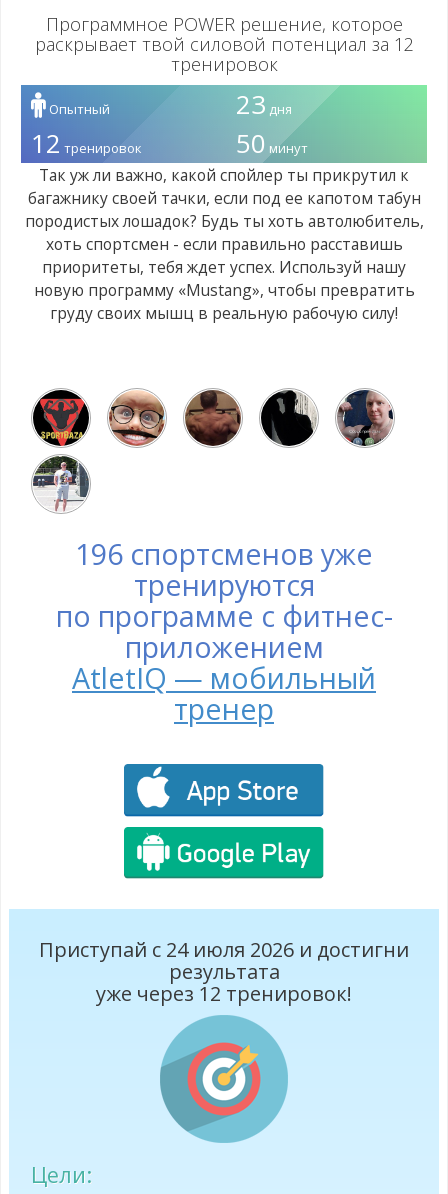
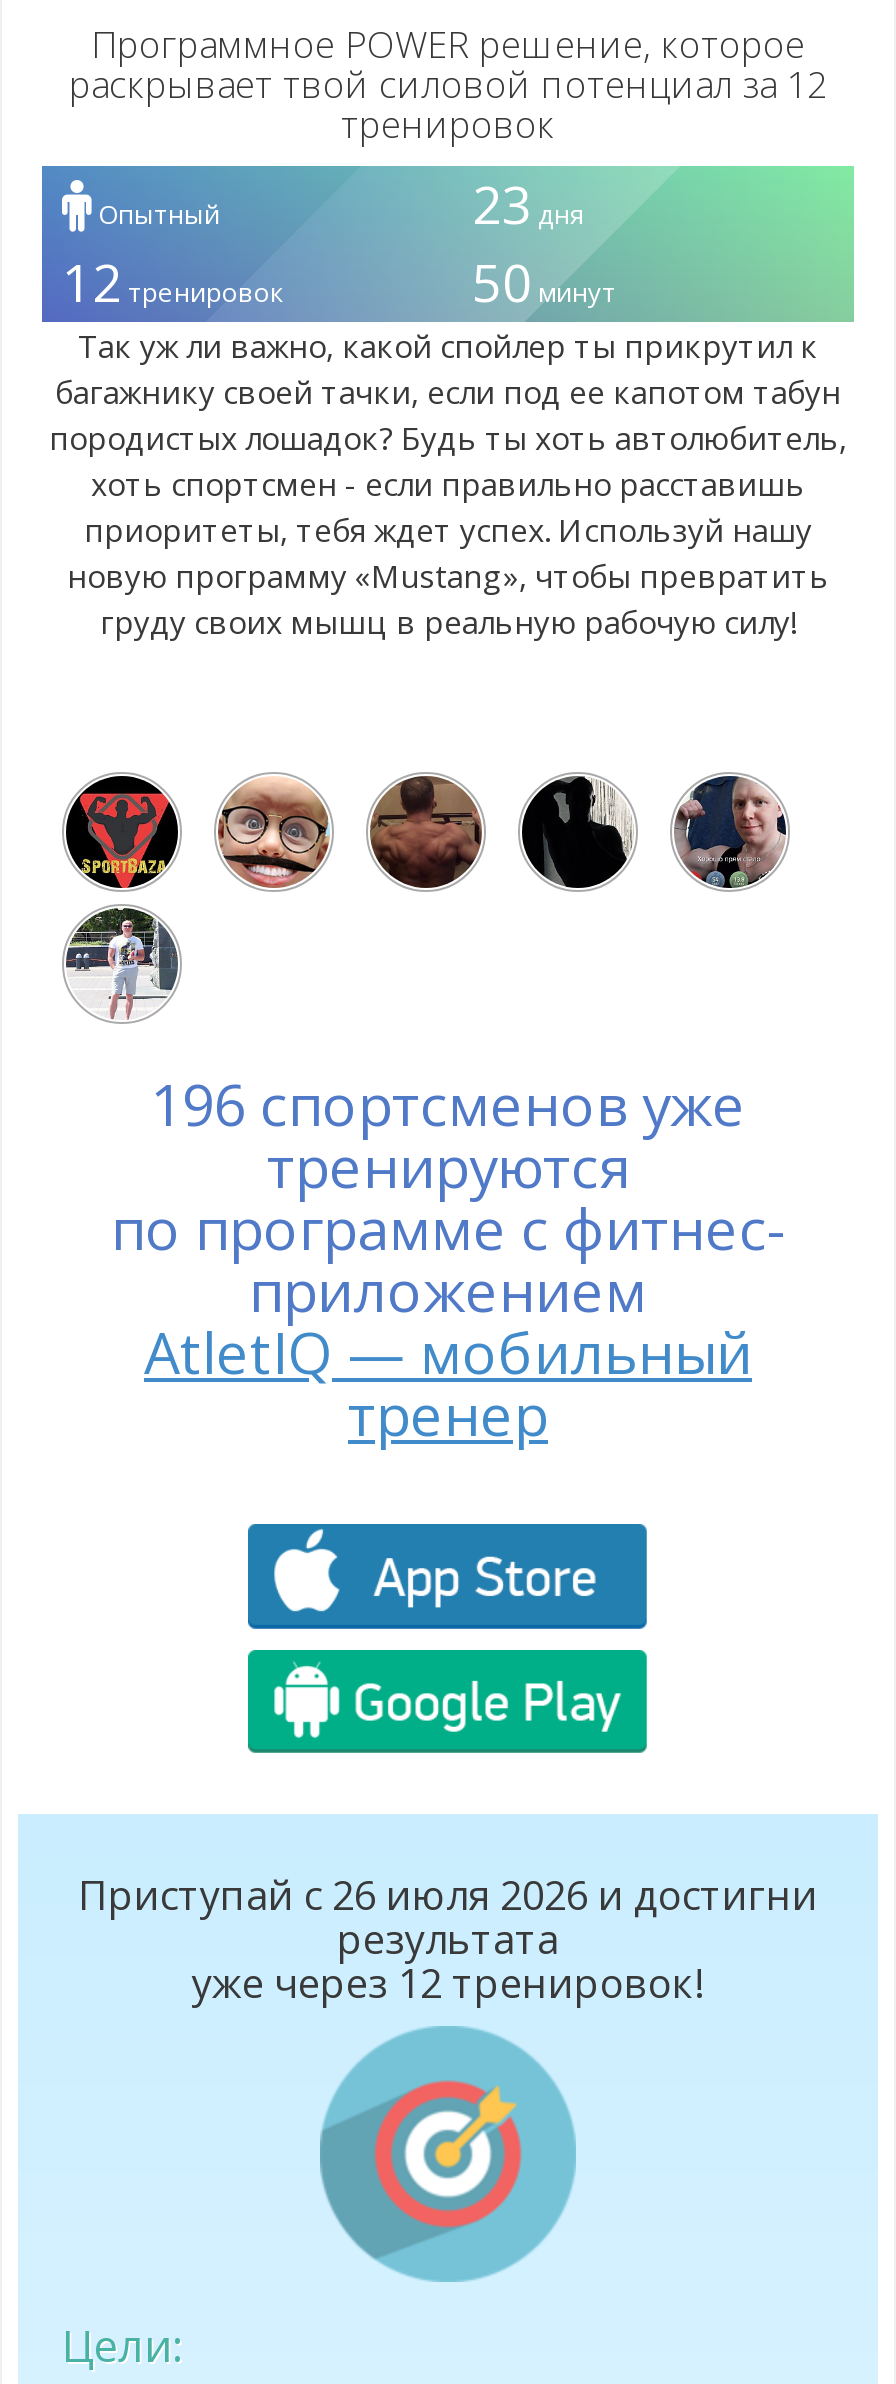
[39,936,409,963] Приступай с 24 июля 2026 и достигни -> [78,1869,818,1923] Приступай с 26 июля 2026 и достигни

